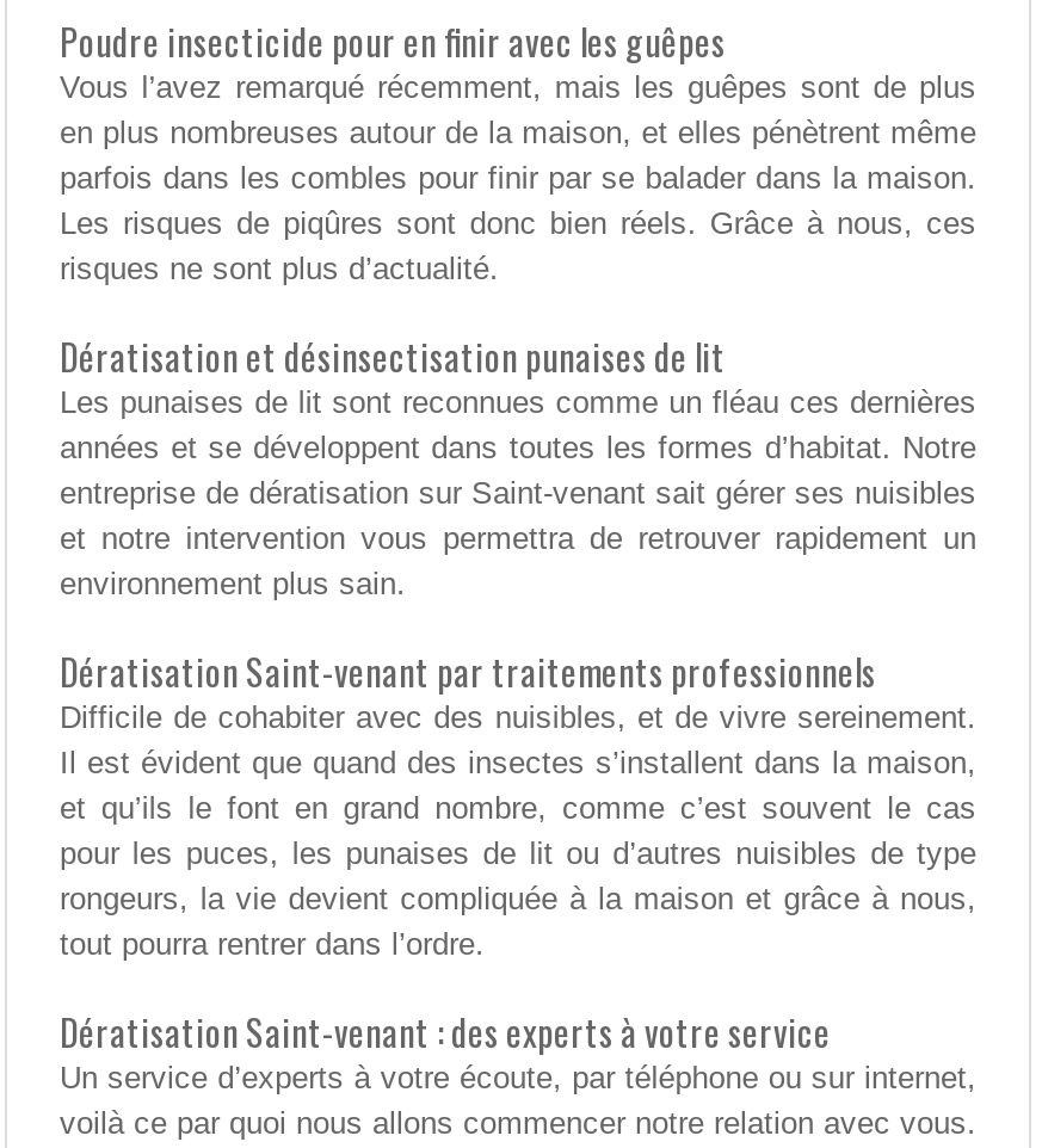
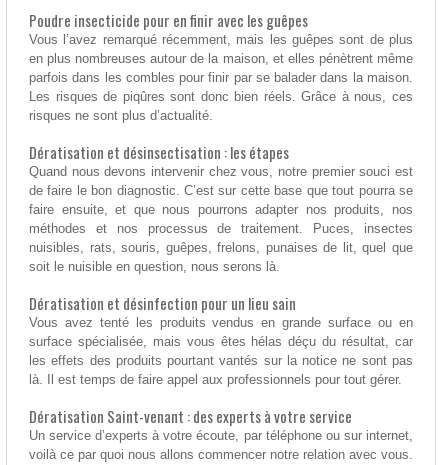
[60,331,976,603] Dératisation et désinsectisation punaises de lit | Les punaises de lit sont reconnues comme un fléau ces dernières | années et se développent dans toutes les formes d’habitat. Notre | entreprise de dératisation sur Saint-venant sait gérer ses nuisibles | et notre intervention vous permettra de retrouver rapidement un | environnement plus sain. -> [29,141,413,274] Dératisation et désinsectisation : les étapes | Quand nous devons intervenir chez vous, notre premier souci est | de faire le bon diagnostic. C’est sur cette base que tout pourra se | faire ensuite, et que nous pourrons adapter nos produits, nos | méthodes et nos processus de traitement. Puces, insectes | nuisibles, rats, souris, guêpes, frelons, punaises de lit, quel que | soit le nuisible en question, nous serons là.
[60,646,976,963] Dératisation Saint-venant par traitements professionnels | Difficile de cohabiter avec des nuisibles, et de vivre sereinement. | Il est évident que quand des insectes s’installent dans la maison, | et qu’ils le font en grand nombre, comme c’est souvent le cas | pour les puces, les punaises de lit ou d’autres nuisibles de type | rongeurs, la vie devient compliquée à la maison et grâce à nous, | tout pourra rentrer dans l’ordre. -> [29,292,413,387] Dératisation et désinfection pour un lieu sain | Vous avez tenté les produits vendus en grande surface ou en | surface spécialisée, mais vous êtes hélas déçu du résultat, car | les effets des produits pourtant vantés sur la notice ne sont pas | là. Il est temps de faire appel aux professionnels pour tout gérer.

